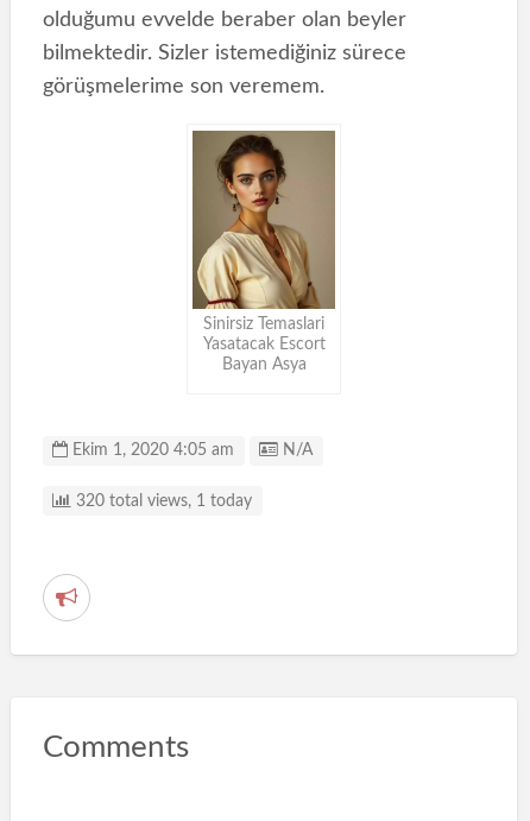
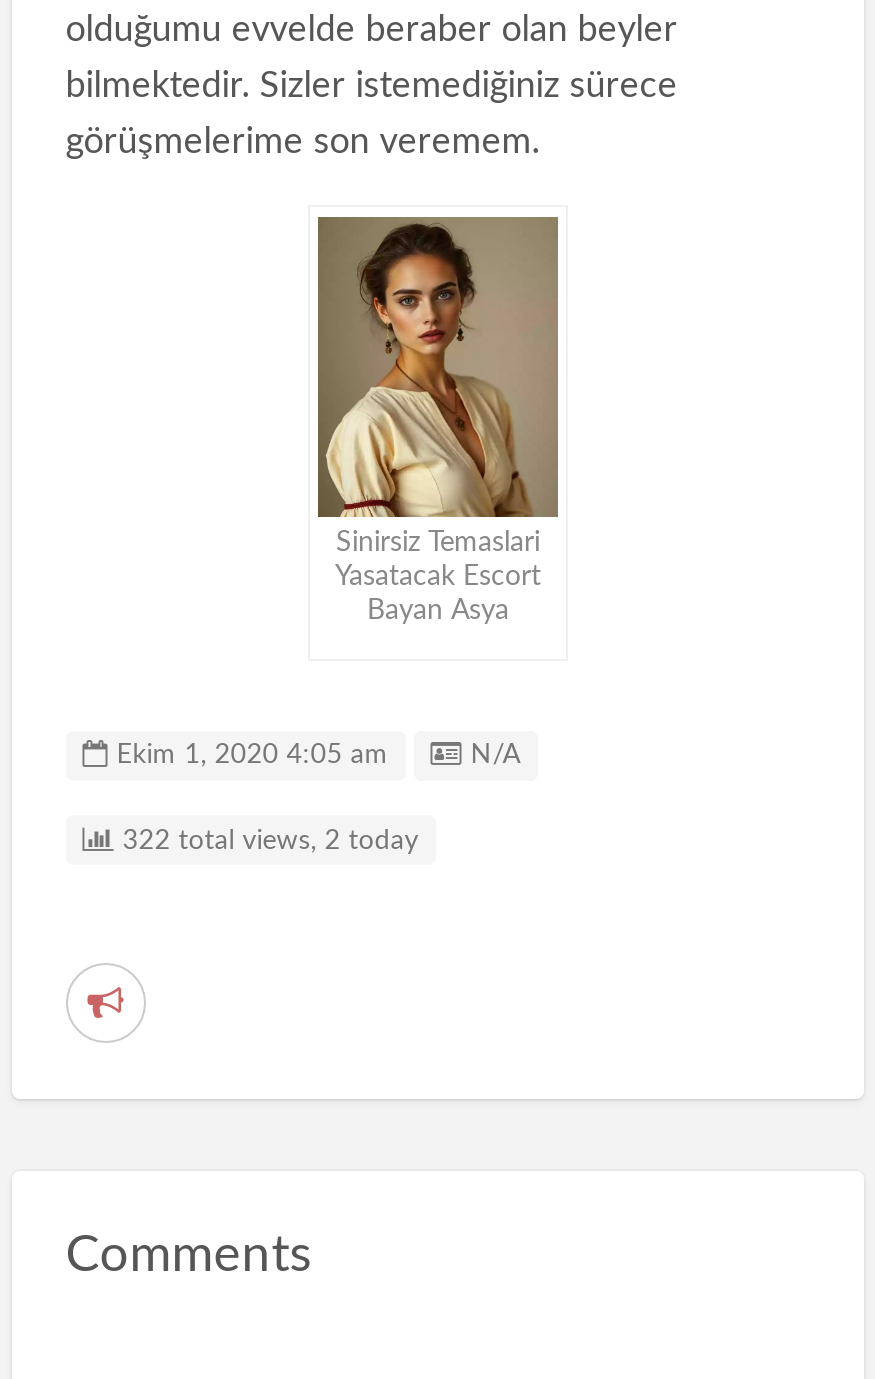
[72,493,252,509] 320 total views, 1 today -> [114,827,418,855] 322 total views, 2 today

